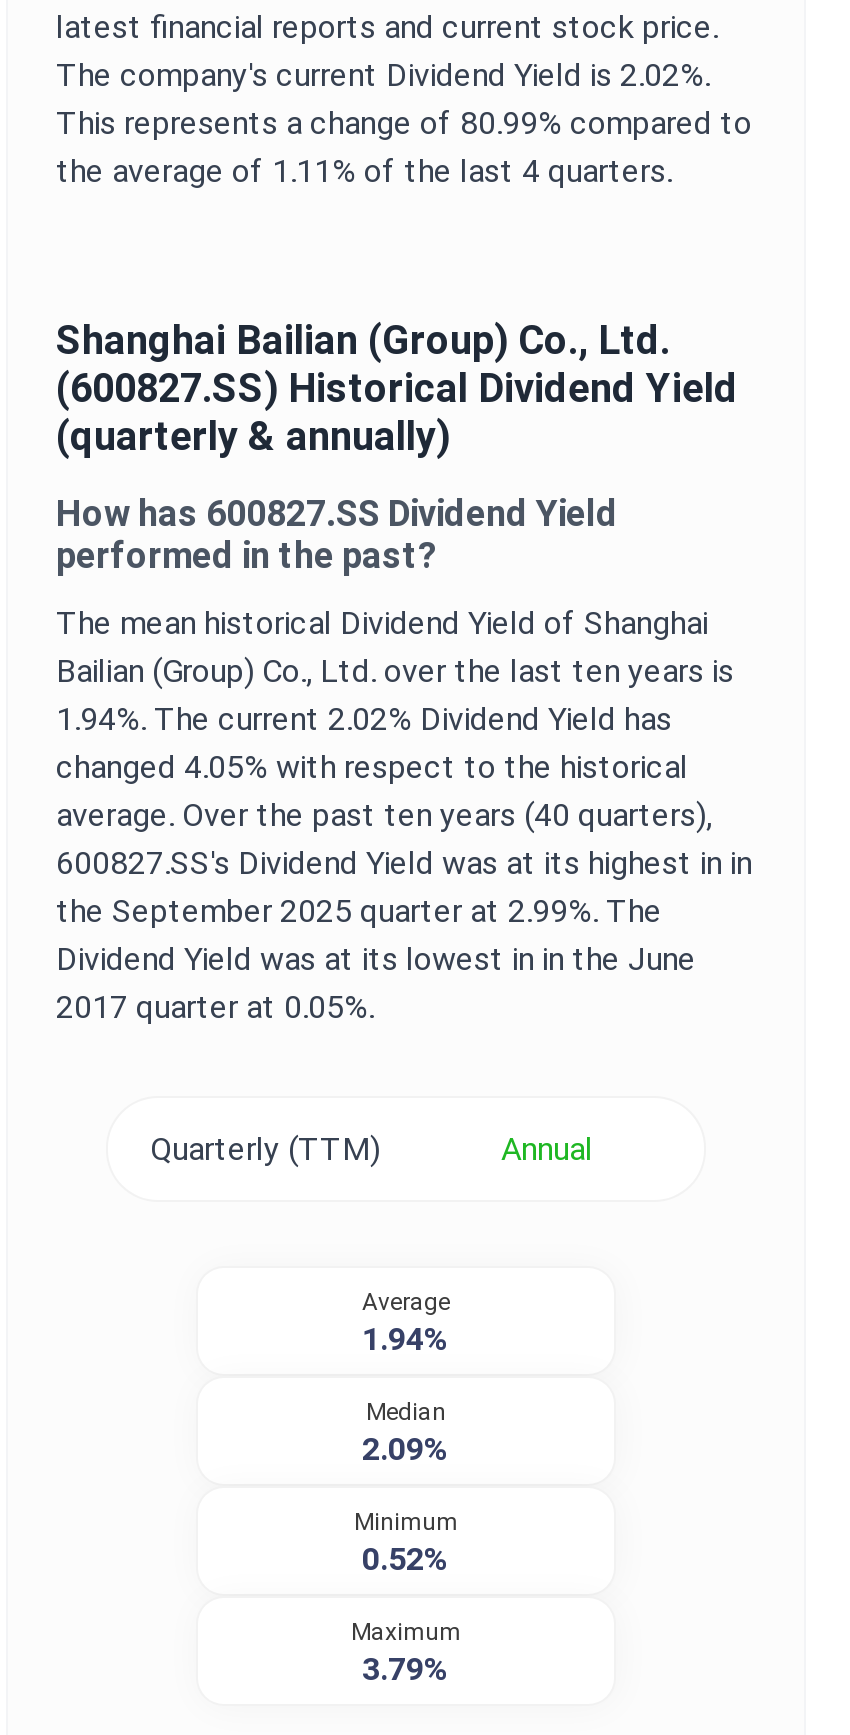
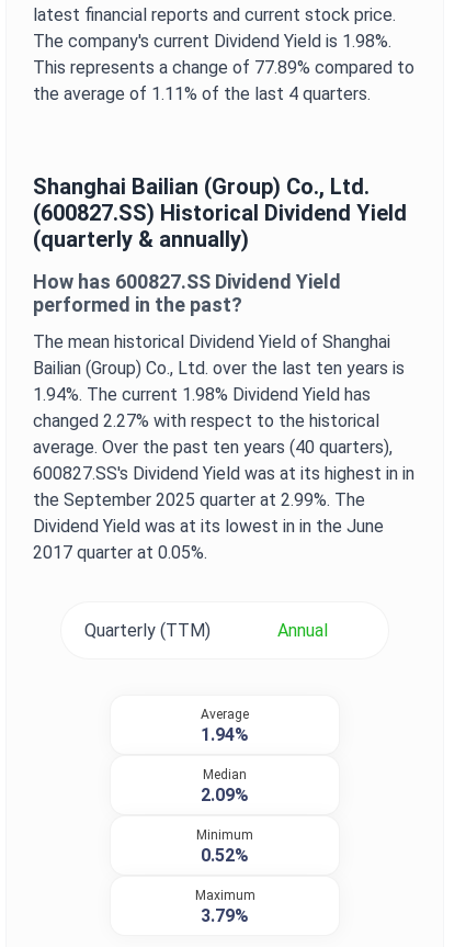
[56,56,710,94] The company's current Dividend Yield is 2.02%. -> [33,31,391,52] The company's current Dividend Yield is 1.98%.
[56,104,752,142] This represents a change of 80.99% compared to -> [33,57,414,78] This represents a change of 77.89% compared to
[56,700,672,738] 1.94%. The current 2.02% Dividend Yield has -> [33,384,371,405] 1.94%. The current 1.98% Dividend Yield has
[56,748,688,786] changed 4.05% with respect to the historical -> [33,410,379,431] changed 2.27% with respect to the historical

